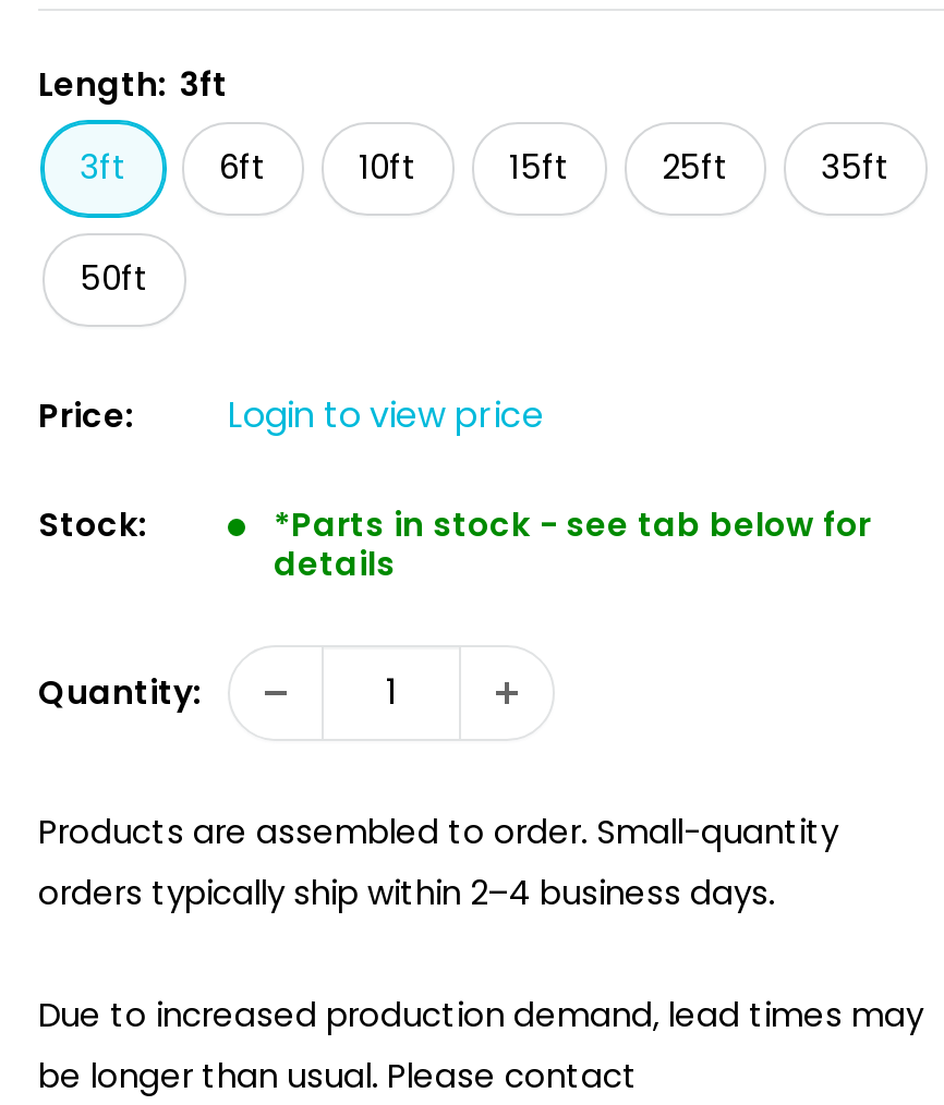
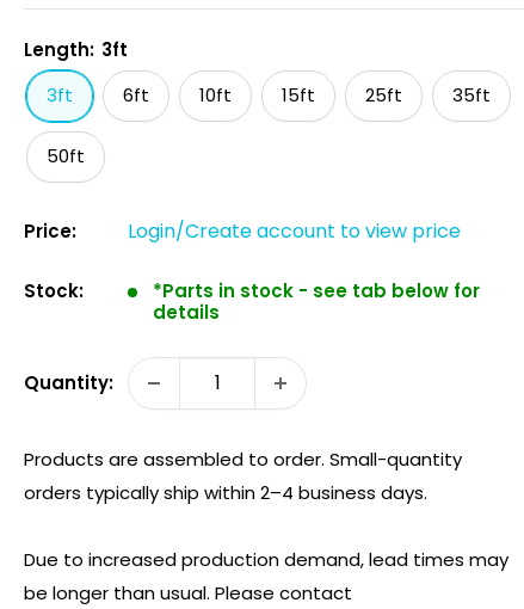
[228,389,544,440] Login to view price -> [128,217,461,244] Login/Create account to view price

